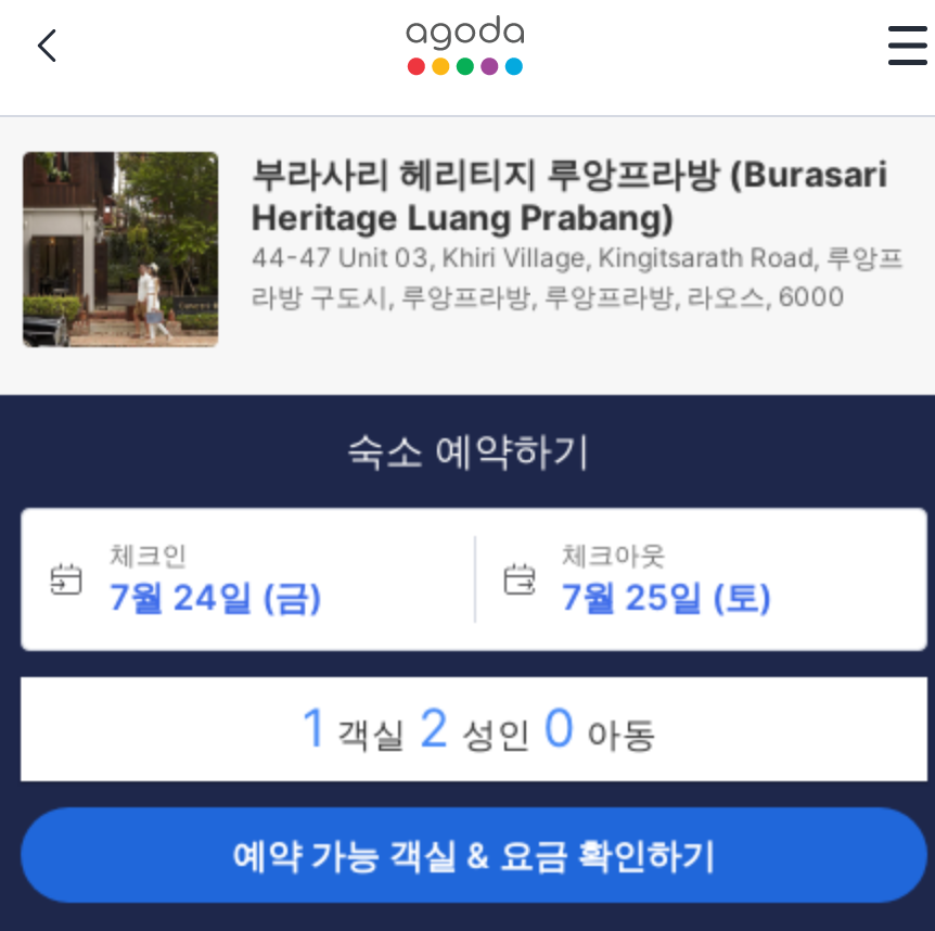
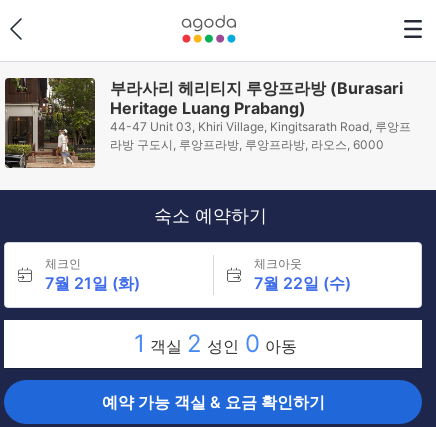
[110,575,322,618] 7월 24일 (금) -> [45,273,140,293] 7월 21일 (화)
[562,575,772,618] 7월 25일 (토) -> [253,273,350,293] 7월 22일 (수)

